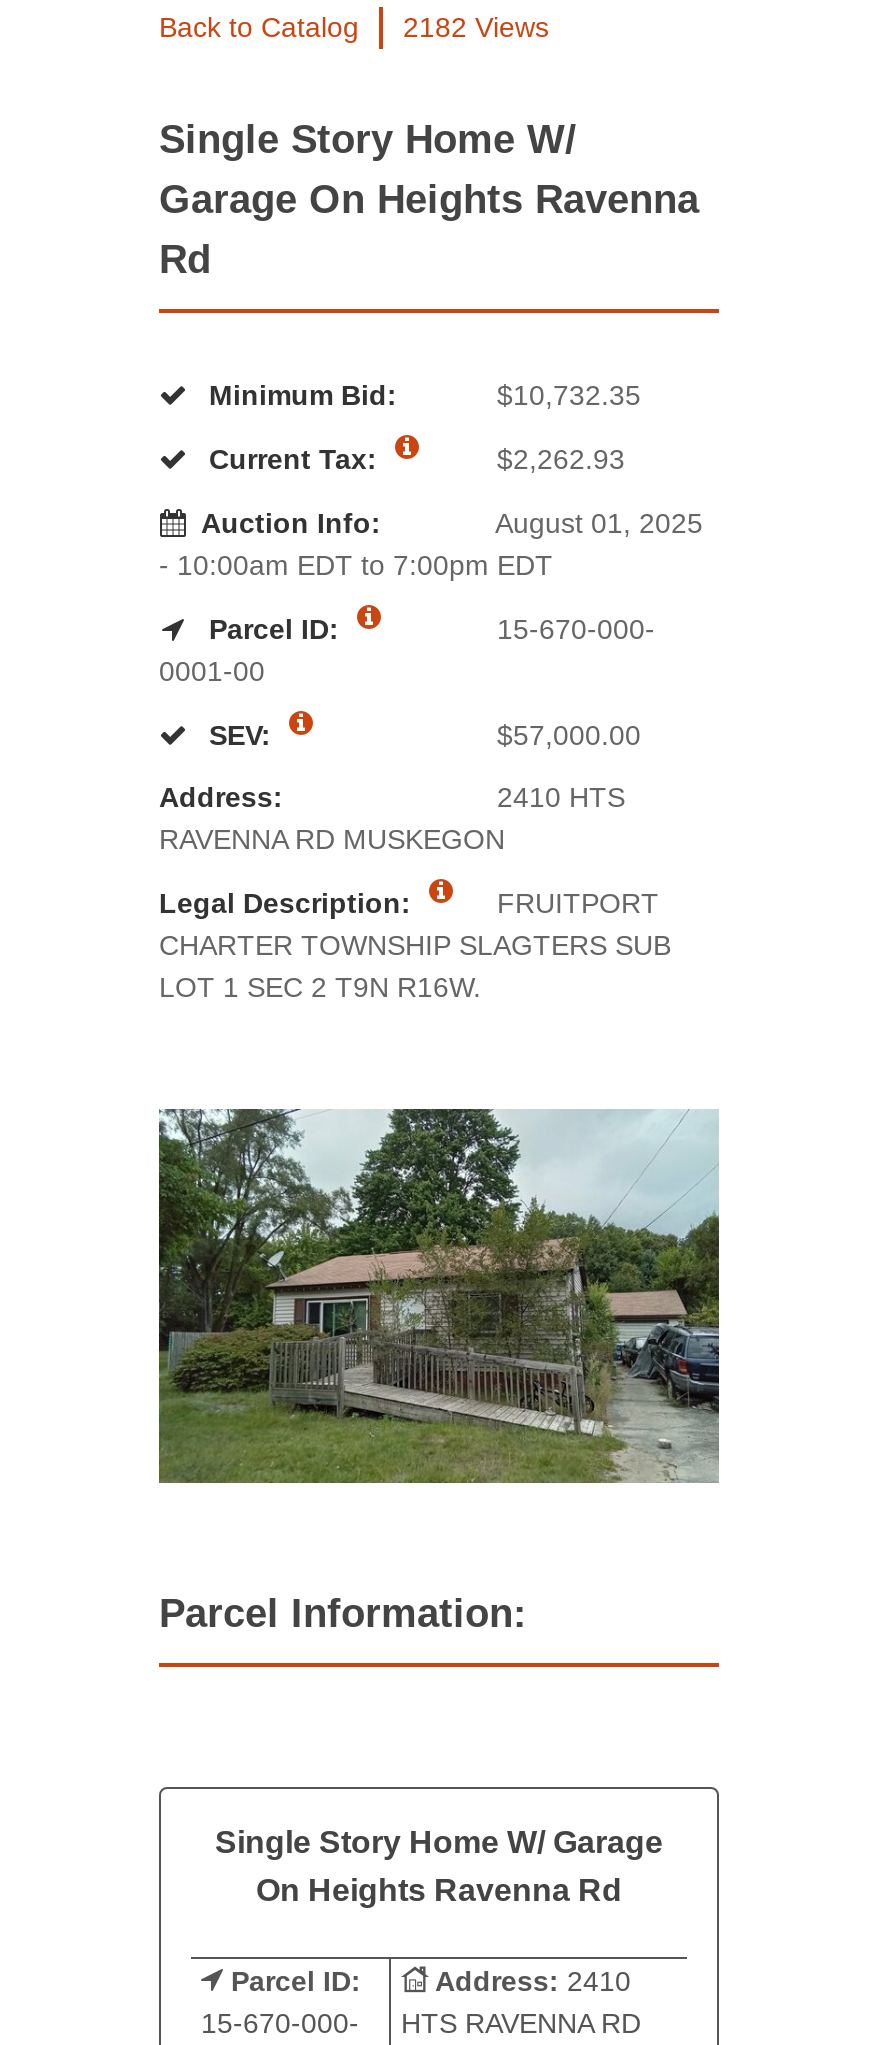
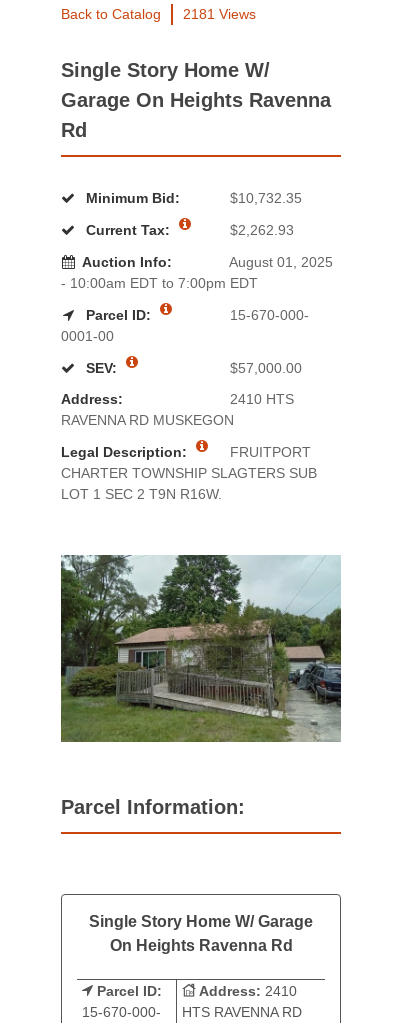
[159,11,549,43] Back to Catalog 2182 Views -> [61,6,256,22] Back to Catalog 2181 Views

